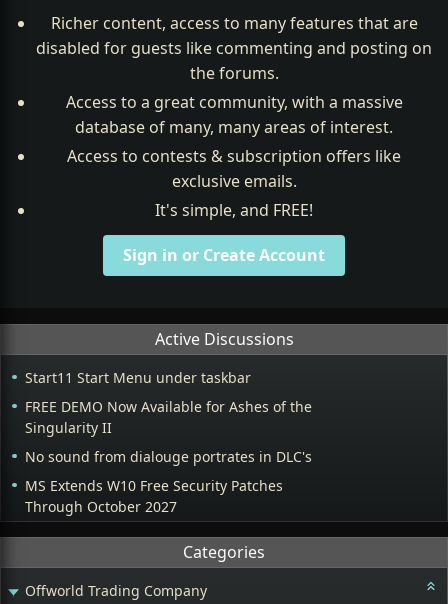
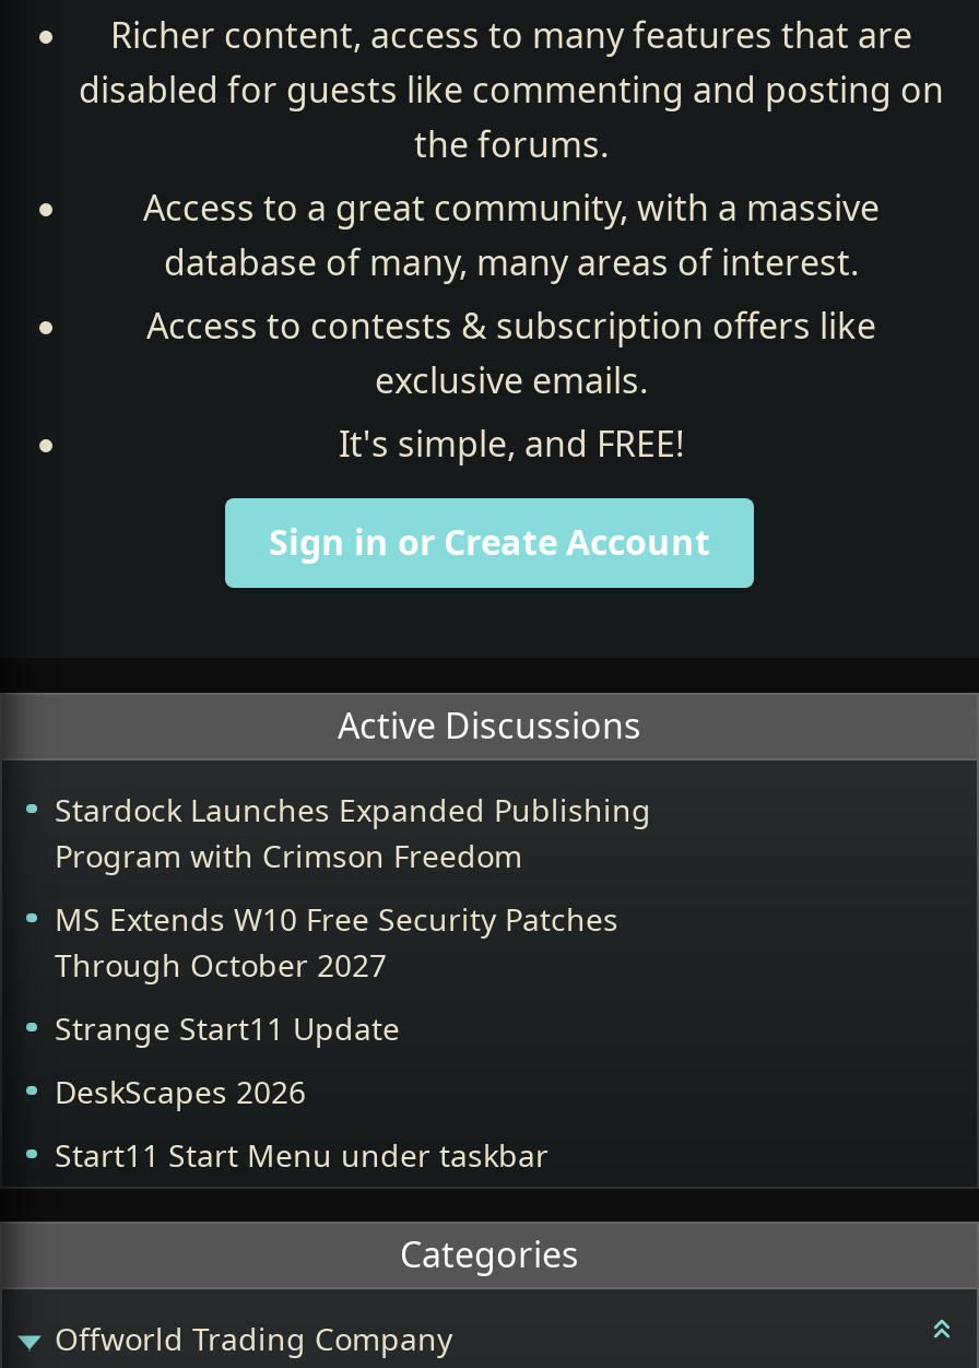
moved [25,368,251,387] -> [55,1133,549,1175]: Start11 Start Menu under taskbar
[25,397,312,466] FREE DEMO Now Available for Ashes of the | Singularity II | No sound from dialouge portrates in DLC's -> [55,788,651,875] Stardock Launches Expanded Publishing | Program with Crimson Freedom
moved [25,476,283,516] -> [55,897,618,985]: MS Extends W10 Free Security Patches | Through October 2027
none -> [55,1007,400,1111] Strange Start11 Update | DeskScapes 2026

